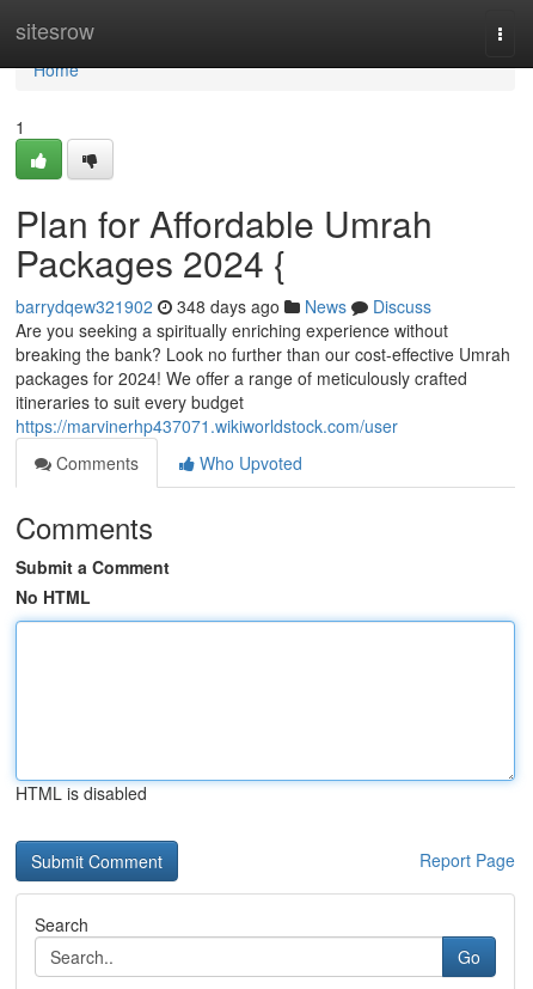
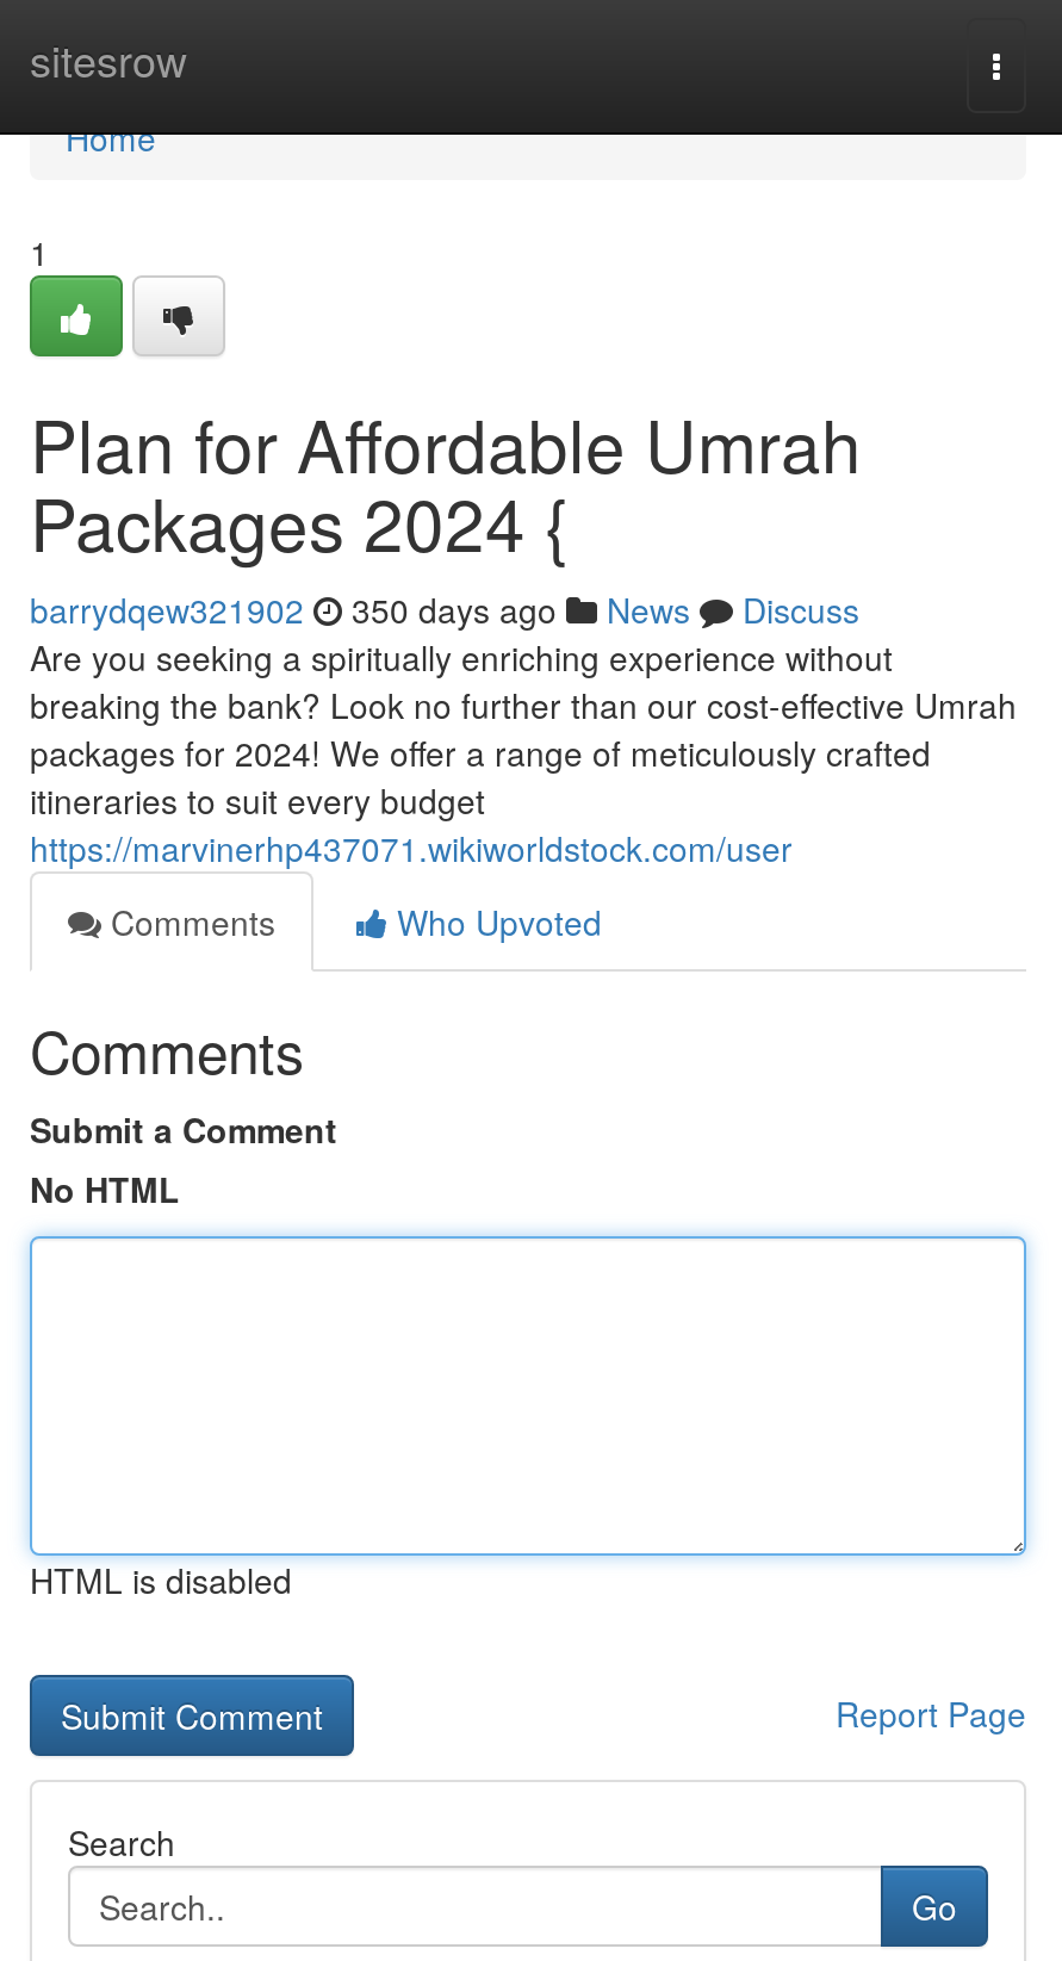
[16,294,431,318] barrydqew321902 348 days ago News Discuss -> [30,585,859,633] barrydqew321902 350 days ago News Discuss

